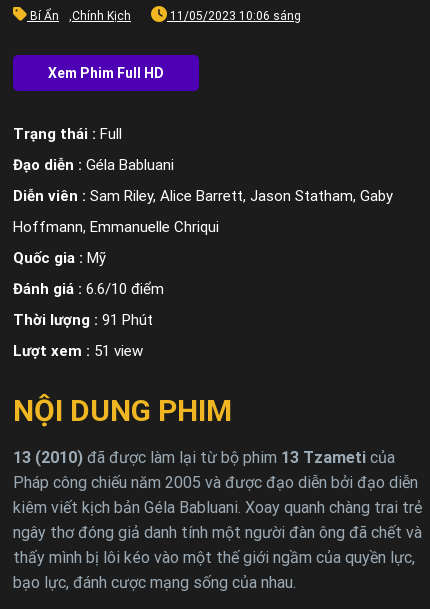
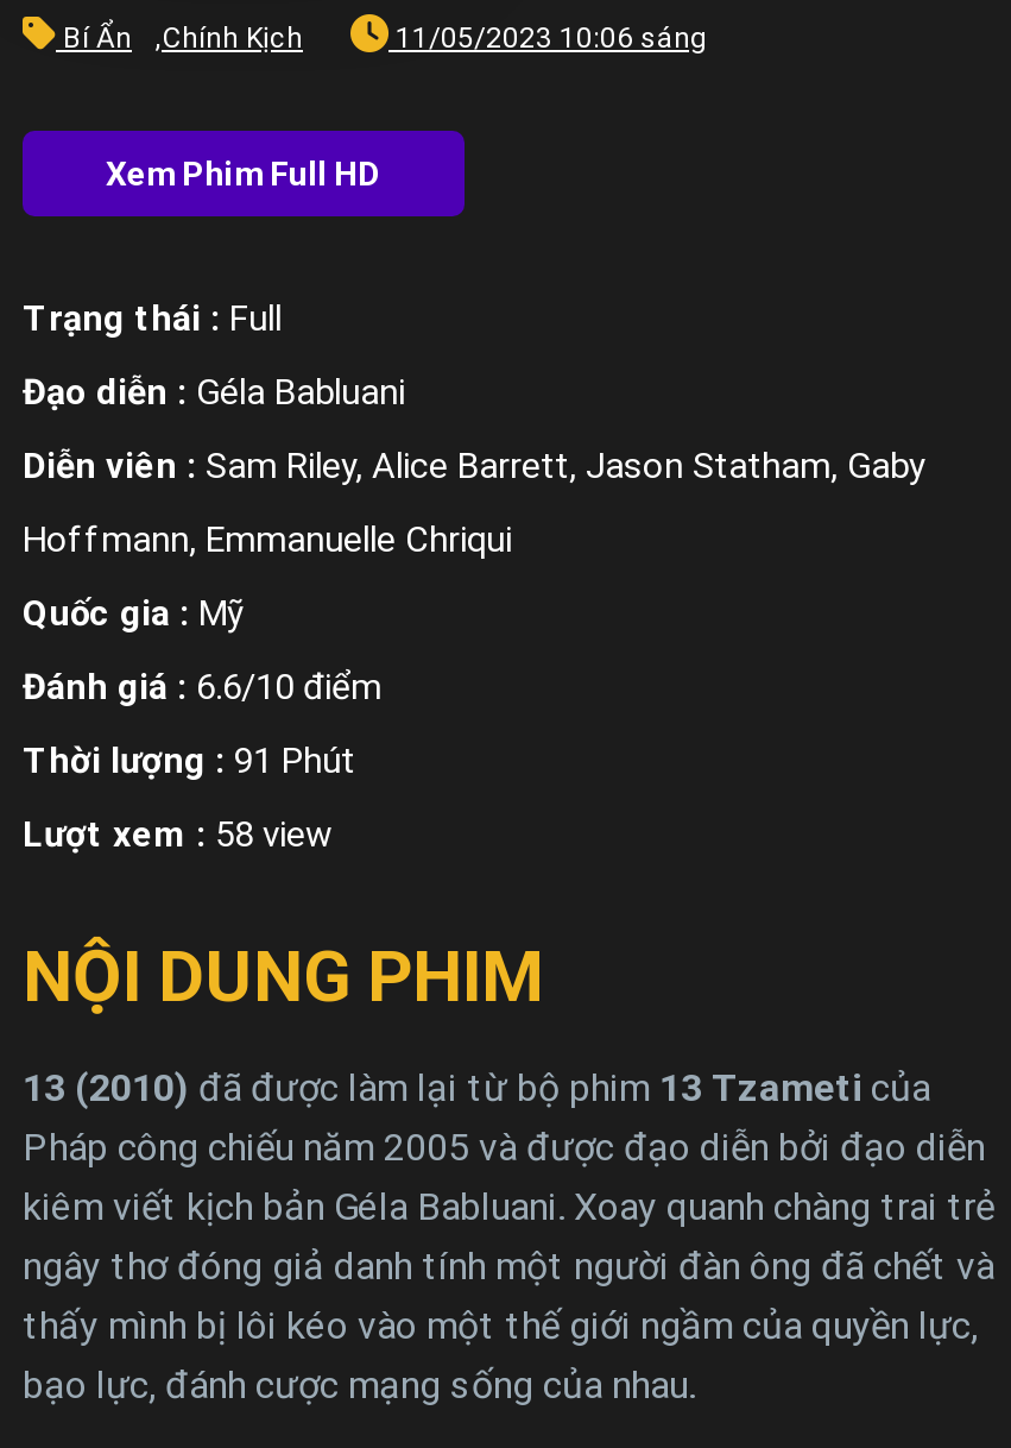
[13,342,143,360] Lượt xem : 51 view -> [23,813,331,856] Lượt xem : 58 view

